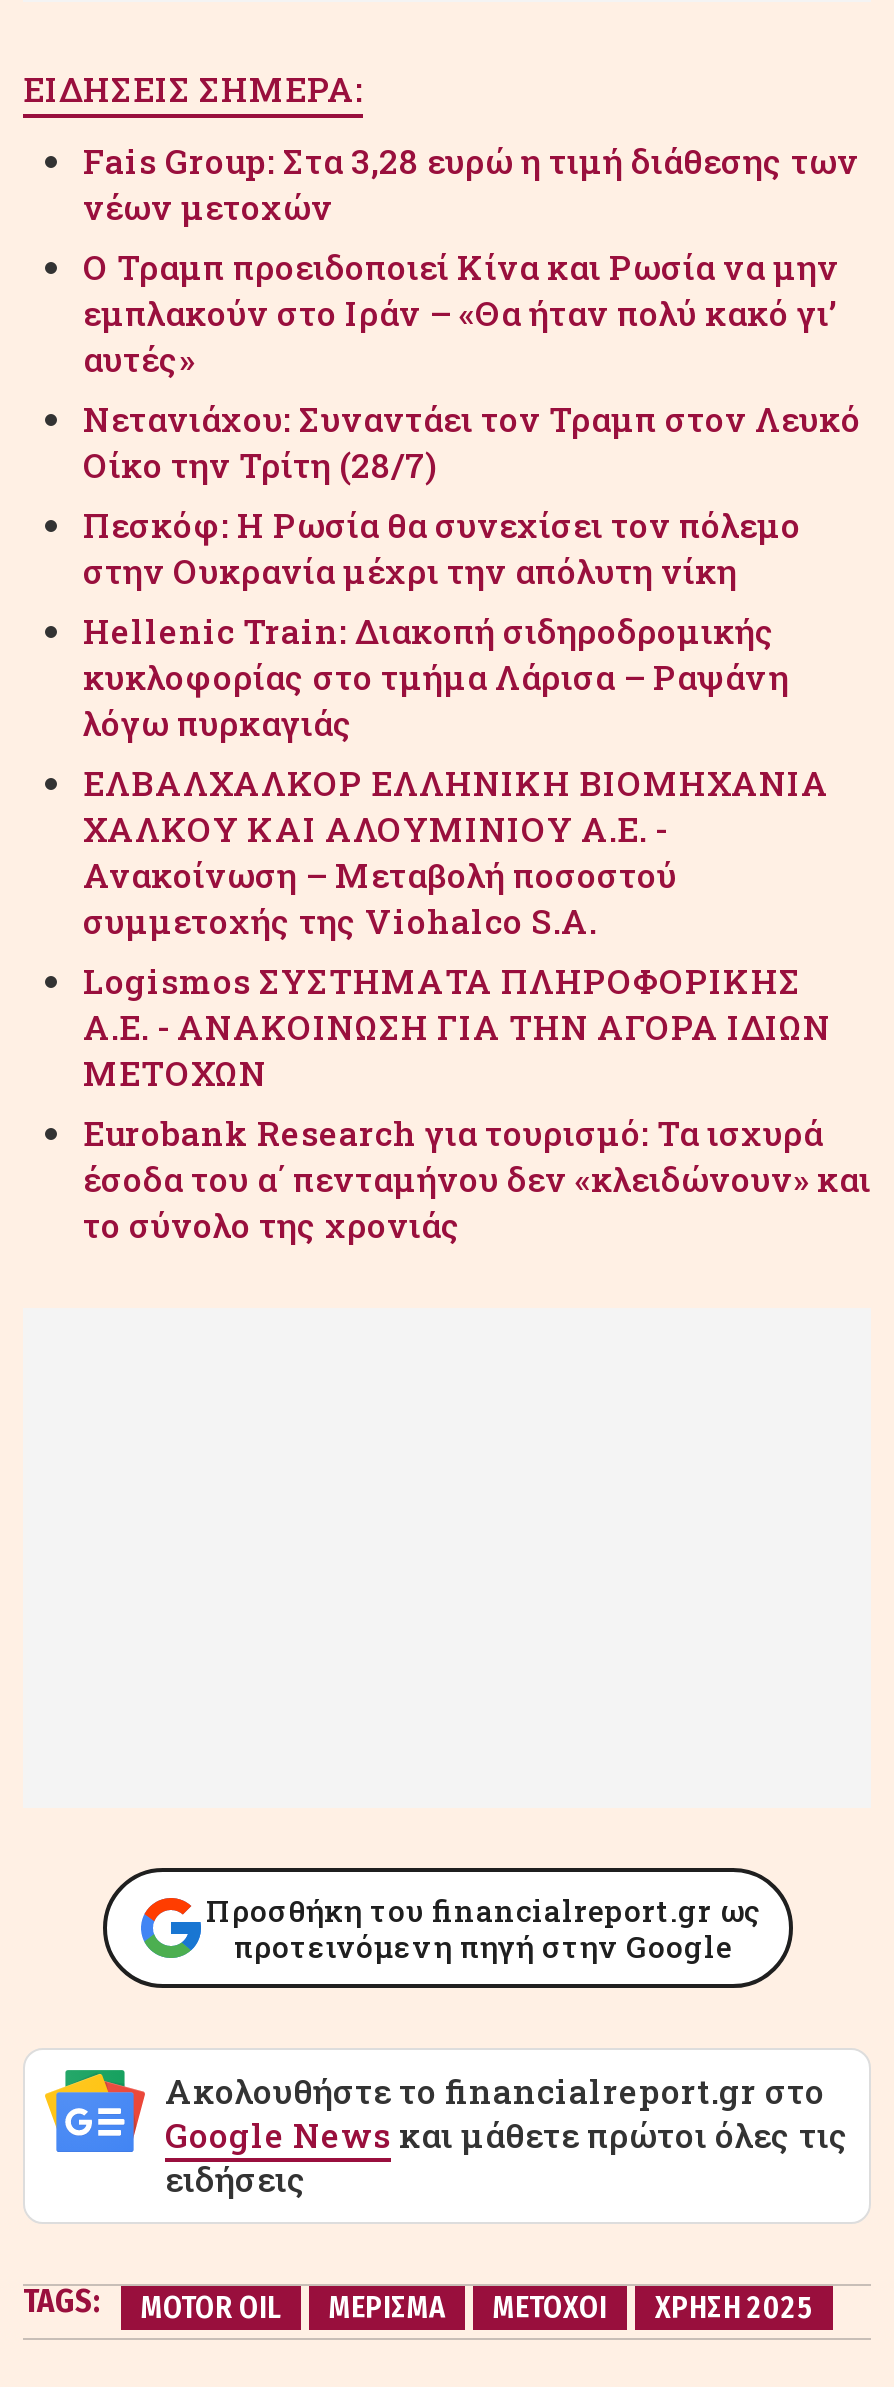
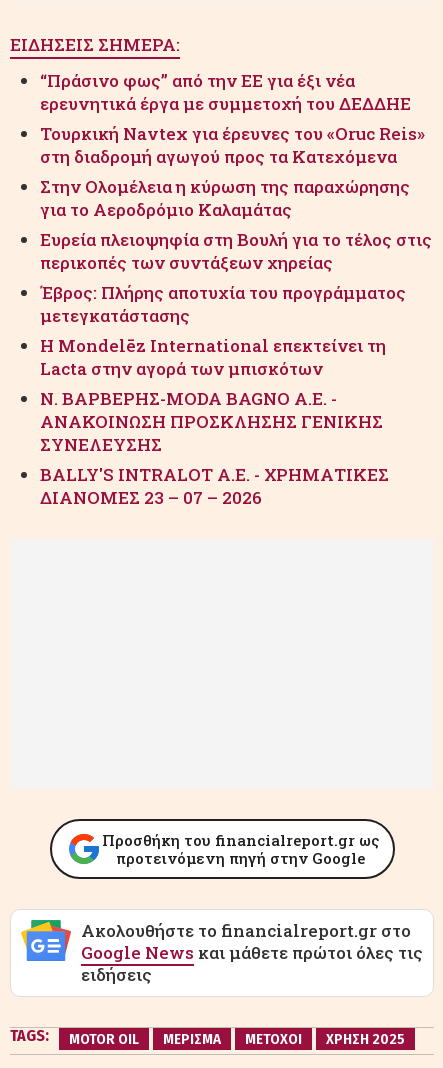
[83,139,871,1249] Fais Group: Στα 3,28 ευρώ η τιμή διάθεσης των | νέων μετοχών | Ο Τραμπ προειδοποιεί Κίνα και Ρωσία να μην | εμπλακούν στο Ιράν – «Θα ήταν πολύ κακό γι’ | αυτές» | Νετανιάχου: Συναντάει τον Τραμπ στον Λευκό | Οίκο την Τρίτη (28/7) | Πεσκόφ: Η Ρωσία θα συνεχίσει τον πόλεμο | στην Ουκρανία μέχρι την απόλυτη νίκη | Hellenic Train: Διακοπή σιδηροδρομικής | κυκλοφορίας στο τμήμα Λάρισα – Ραψάνη | λόγω πυρκαγιάς | ΕΛΒΑΛΧΑΛΚΟΡ ΕΛΛΗΝΙΚΗ ΒΙΟΜΗΧΑΝΙΑ | ΧΑΛΚΟΥ ΚΑΙ ΑΛΟΥΜΙΝΙΟΥ Α.Ε. - | Ανακοίνωση – Μεταβολή ποσοστού | συμμετοχής της Viohalco S.A. | Logismos ΣΥΣΤΗΜΑΤΑ ΠΛΗΡΟΦΟΡΙΚΗΣ | Α.Ε. - ΑΝΑΚΟΙΝΩΣΗ ΓΙΑ ΤΗΝ ΑΓΟΡΑ ΙΔΙΩΝ | ΜΕΤΟΧΩΝ | Eurobank Research για τουρισμό: Τα ισχυρά | έσοδα του α΄ πενταμήνου δεν «κλειδώνουν» και | το σύνολο της χρονιάς -> [40,69,432,509] “Πράσινο φως” από την ΕΕ για έξι νέα | ερευνητικά έργα με συμμετοχή του ΔΕΔΔΗΕ | Τουρκική Navtex για έρευνες του «Oruc Reis» | στη διαδρομή αγωγού προς τα Κατεχόμενα | Στην Ολομέλεια η κύρωση της παραχώρησης | για το Αεροδρόμιο Καλαμάτας | Ευρεία πλειοψηφία στη Βουλή για το τέλος στις | περικοπές των συντάξεων χηρείας | Έβρος: Πλήρης αποτυχία του προγράμματος | μετεγκατάστασης | Η Mondelēz International επεκτείνει τη | Lacta στην αγορά των μπισκότων | Ν. ΒΑΡΒΕΡΗΣ-MODA BAGNO Α.Ε. - | ΑΝΑΚΟΙΝΩΣΗ ΠΡΟΣΚΛΗΣΗΣ ΓΕΝΙΚΗΣ | ΣΥΝΕΛΕΥΣΗΣ | BALLY'S INTRALOT Α.Ε. - ΧΡΗΜΑΤΙΚΕΣ | ΔΙΑΝΟΜΕΣ 23 – 07 – 2026

